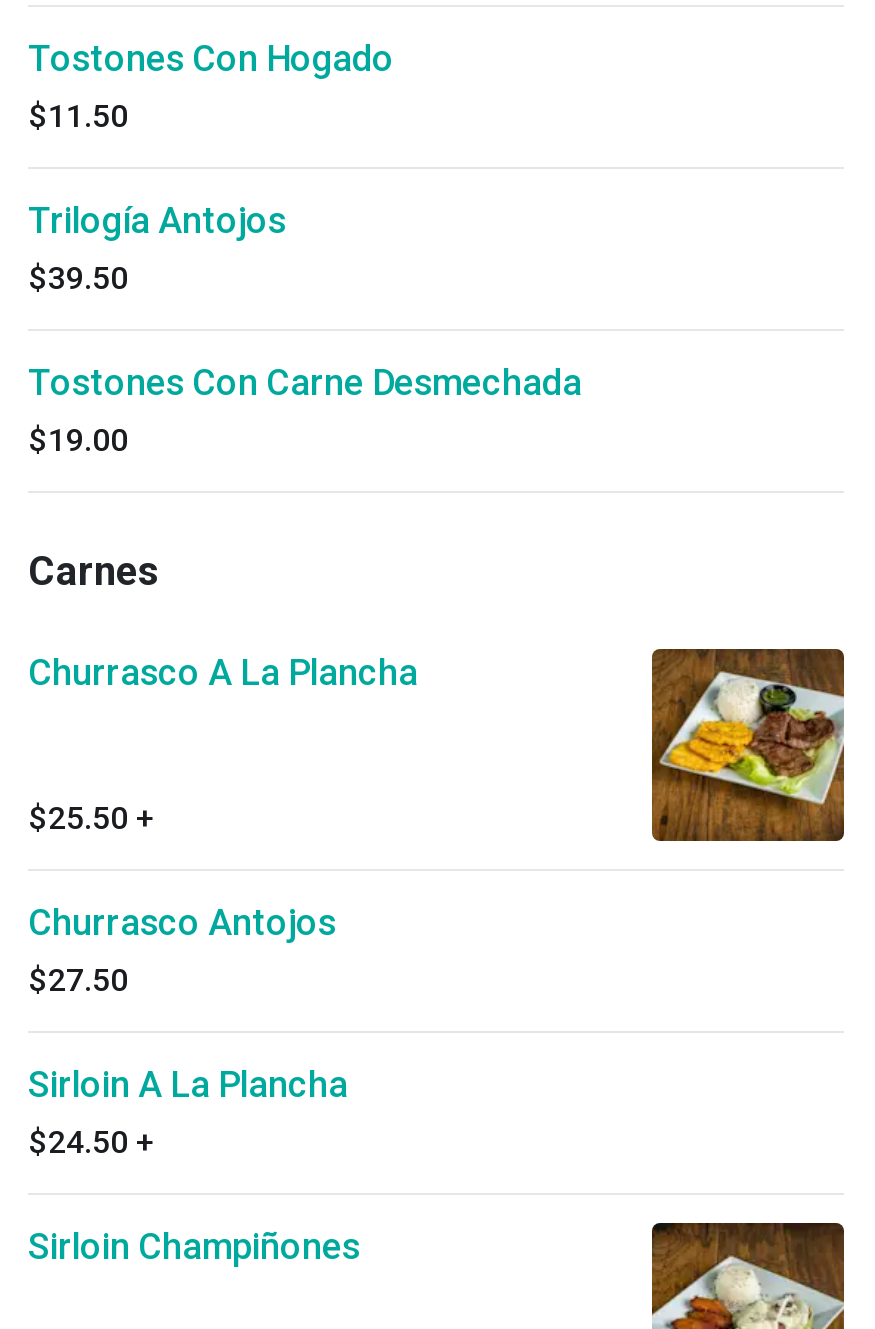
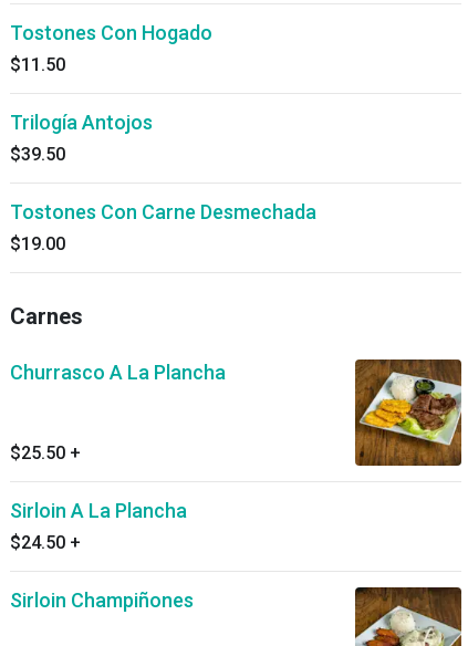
[28,901,336,999] Churrasco Antojos | $27.50 -> none

